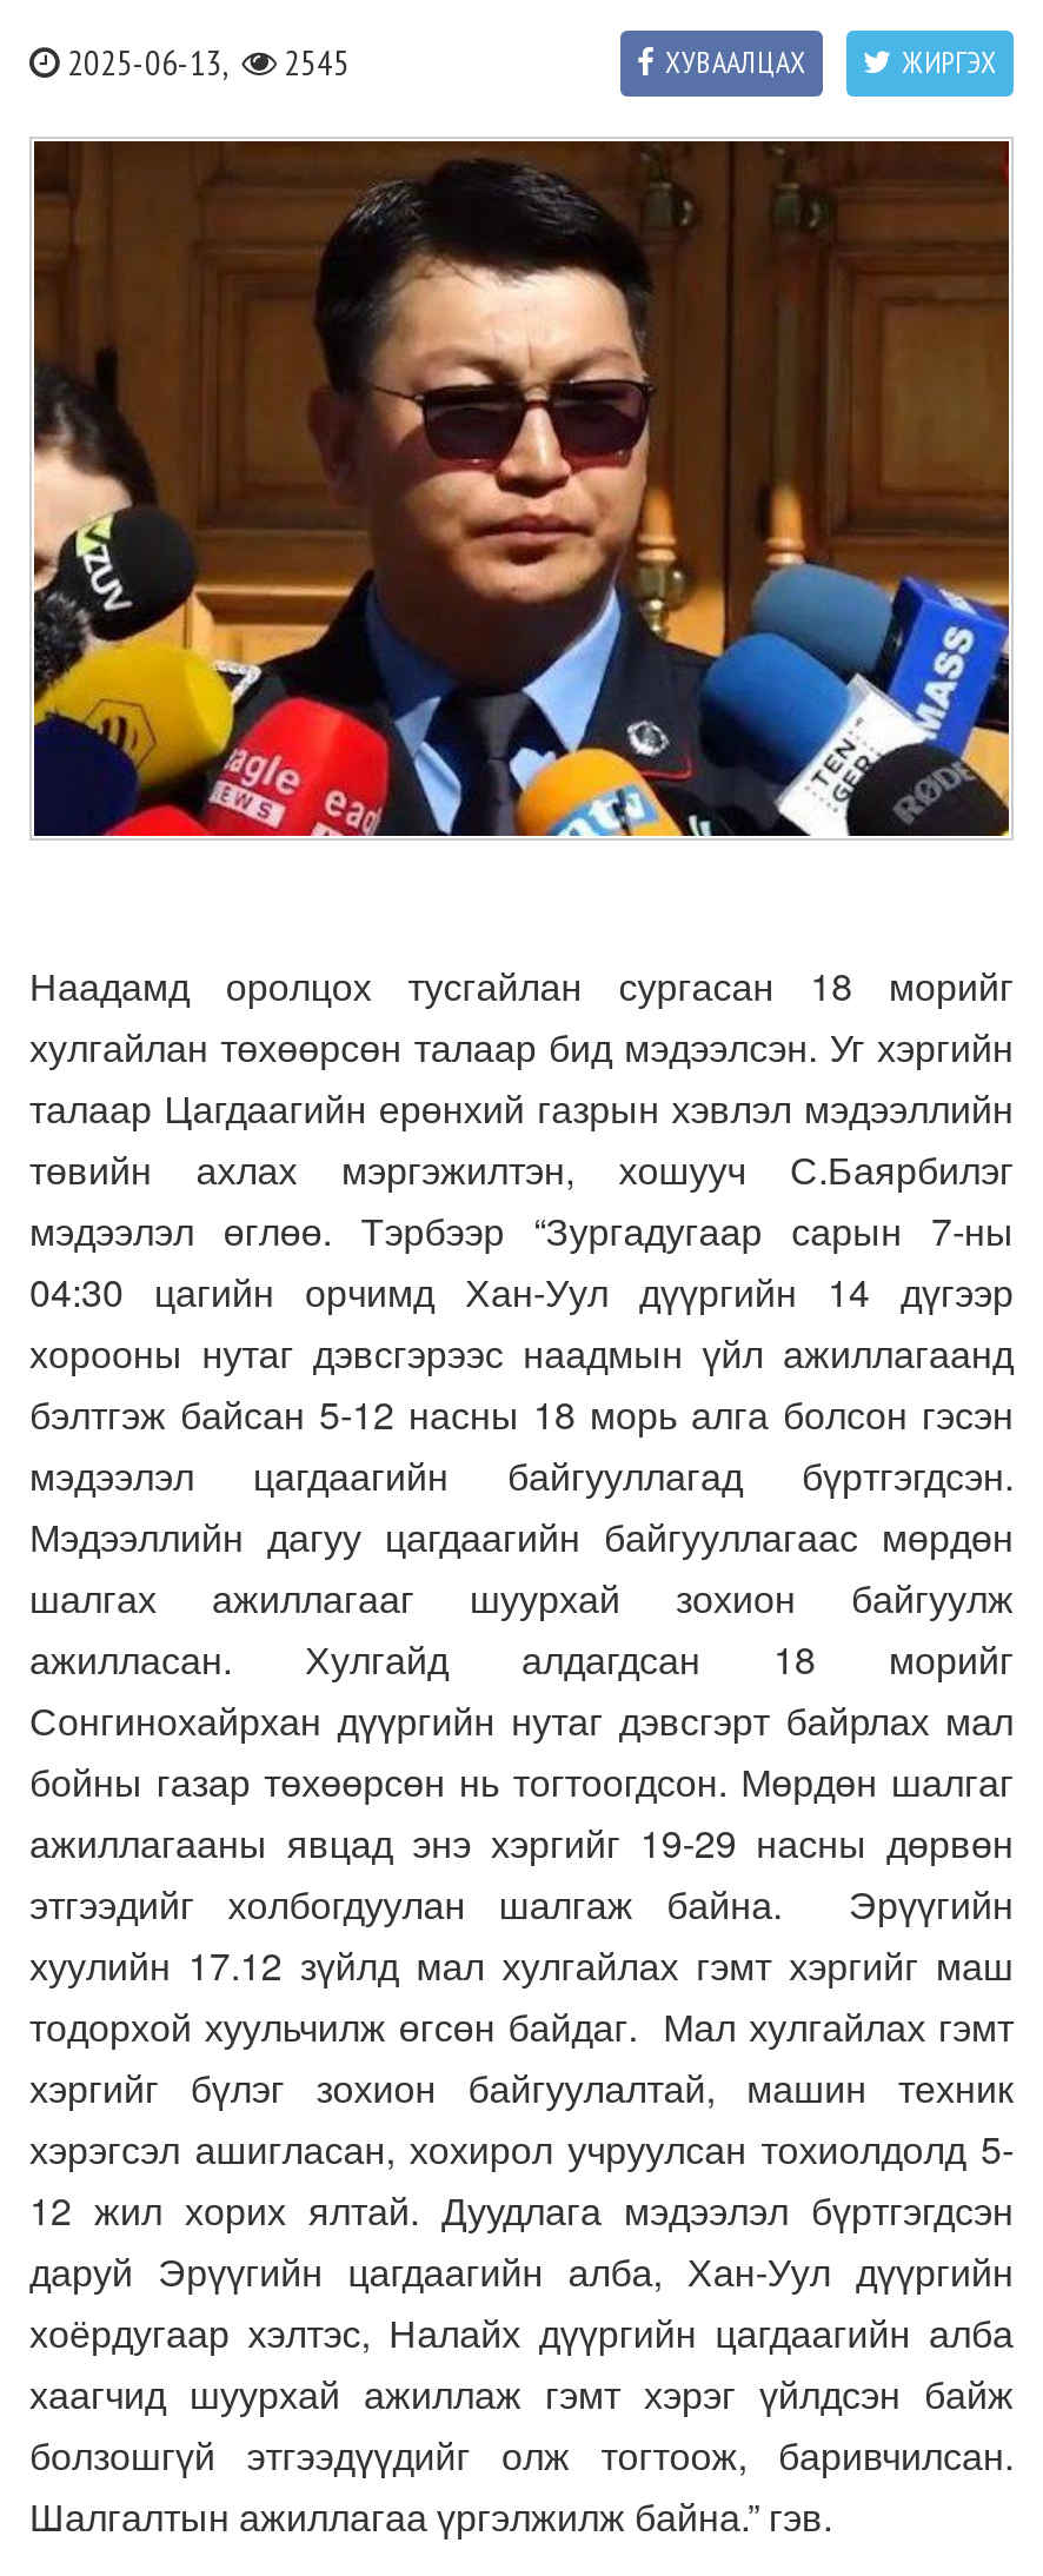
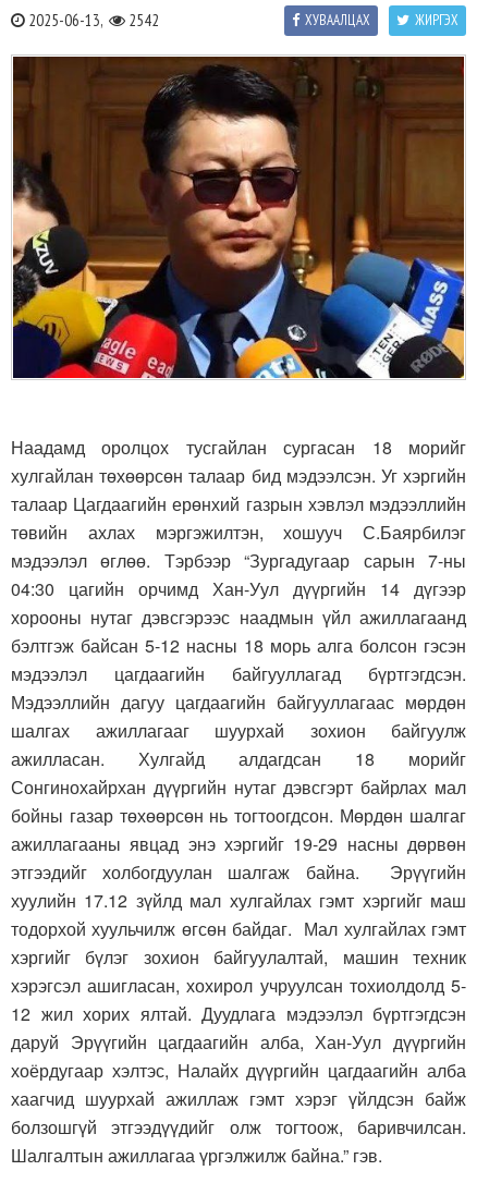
[60,40,350,85] 2025-06-13, 2545 -> [25,10,159,31] 2025-06-13, 2542

